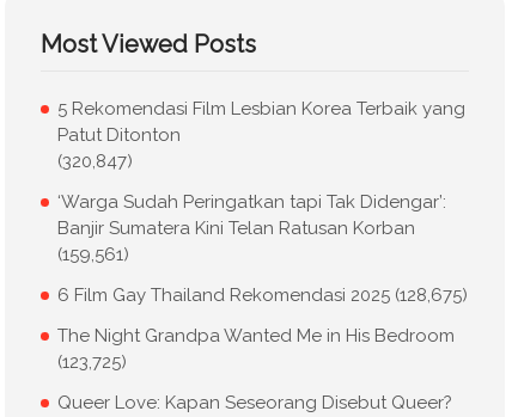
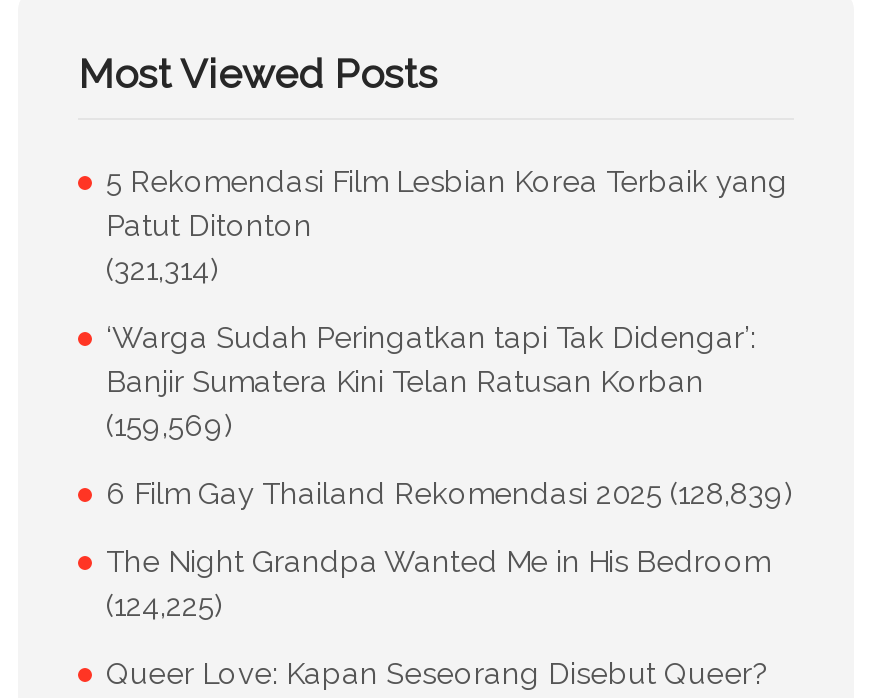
[57,151,133,172] (320,847) -> [106,252,220,288] (321,314)
[57,244,129,265] (159,561) -> [106,408,234,444] (159,569)
[57,284,468,306] 6 Film Gay Thailand Rekomendasi 2025 (128,675) -> [106,476,794,512] 6 Film Gay Thailand Rekomendasi 2025 (128,839)
[57,351,127,373] (123,725) -> [106,588,224,624] (124,225)

